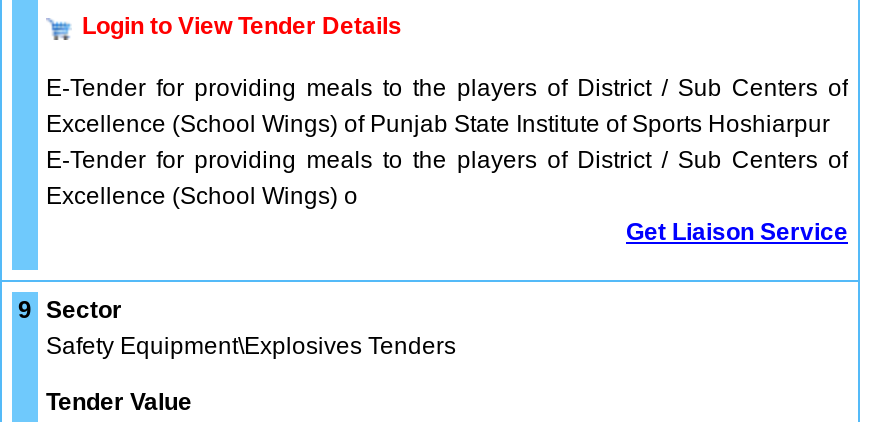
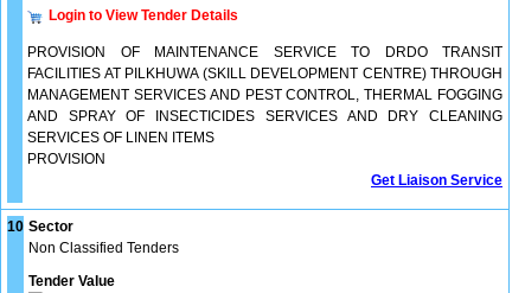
[46,74,848,210] E-Tender for providing meals to the players of District / Sub Centers of | Excellence (School Wings) of Punjab State Institute of Sports Hoshiarpur | E-Tender for providing meals to the players of District / Sub Centers of | Excellence (School Wings) o -> [27,44,502,167] PROVISION OF MAINTENANCE SERVICE TO DRDO TRANSIT | FACILITIES AT PILKHUWA (SKILL DEVELOPMENT CENTRE) THROUGH | MANAGEMENT SERVICES AND PEST CONTROL, THERMAL FOGGING | AND SPRAY OF INSECTICIDES SERVICES AND DRY CLEANING | SERVICES OF LINEN ITEMS | PROVISION
[18,296,122,324] 9 Sector -> [7,218,73,235] 10 Sector
[46,332,456,360] Safety Equipment\Explosives Tenders -> [28,240,179,256] Non Classified Tenders

